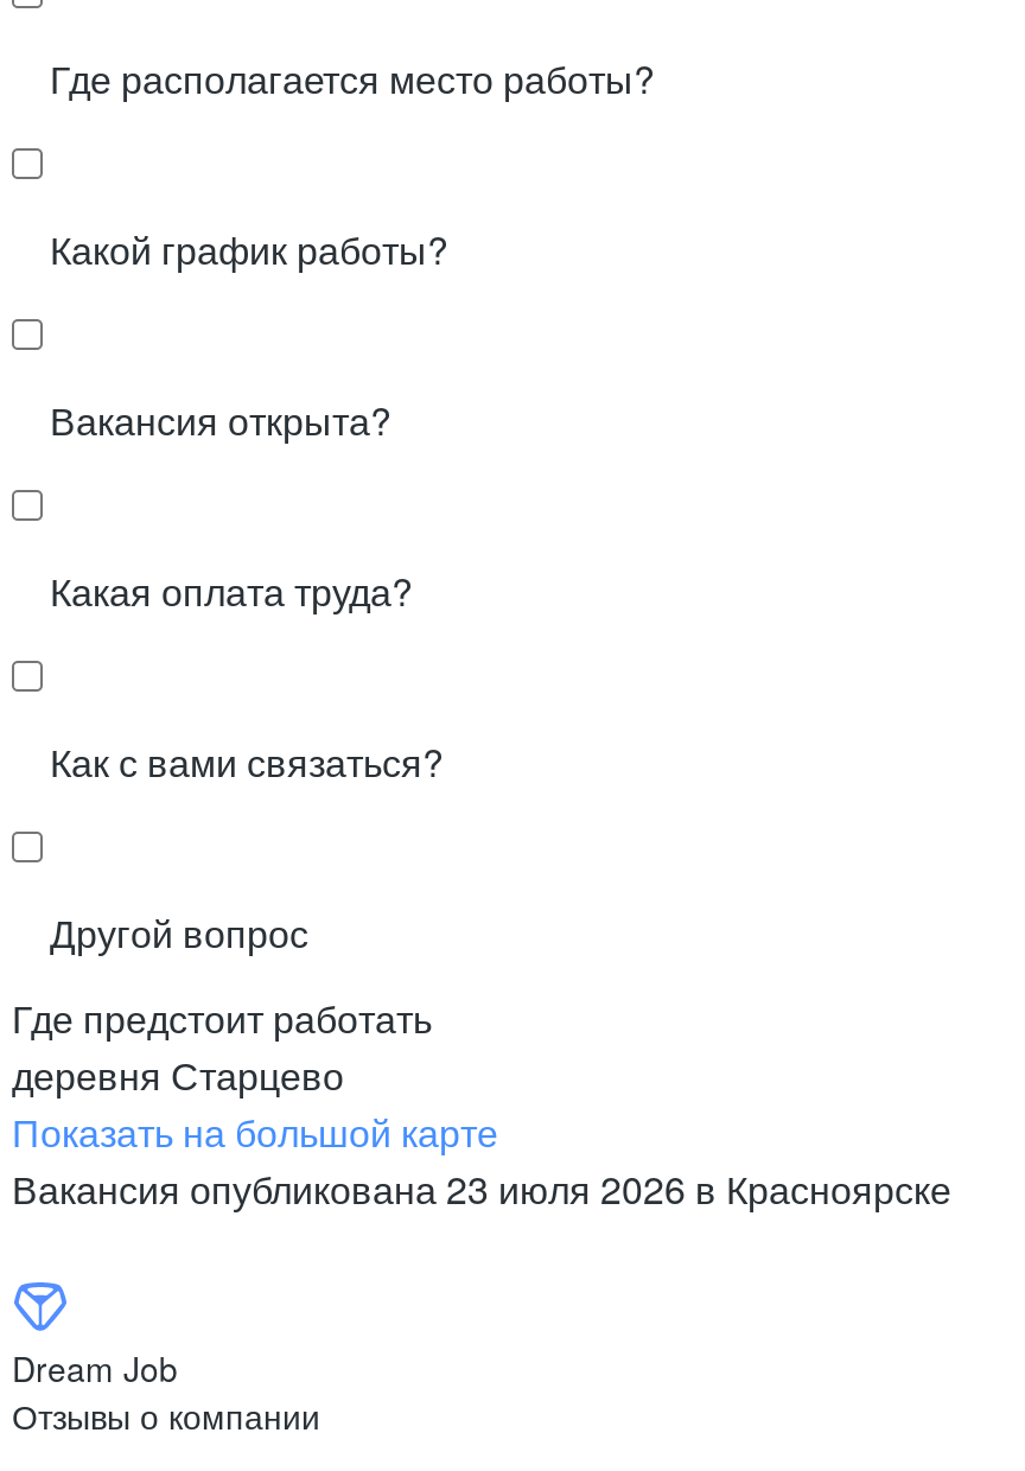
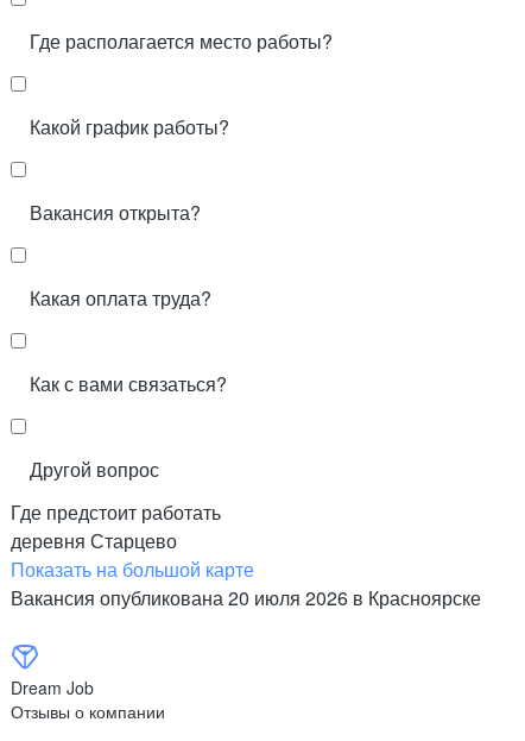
[12,1162,951,1217] Вакансия опубликована 23 июля 2026 в Красноярске -> [11,584,481,612] Вакансия опубликована 20 июля 2026 в Красноярске

